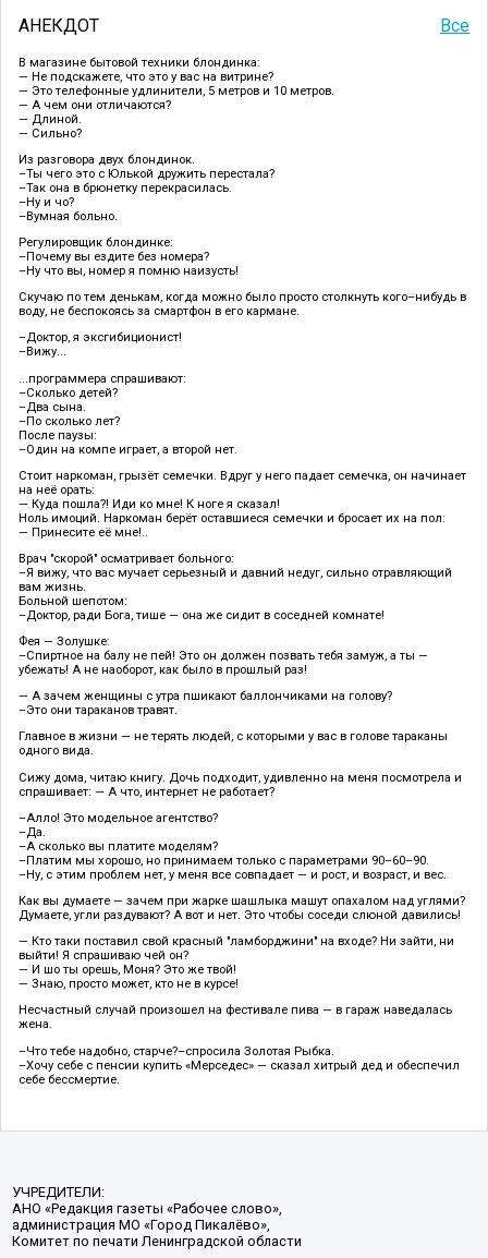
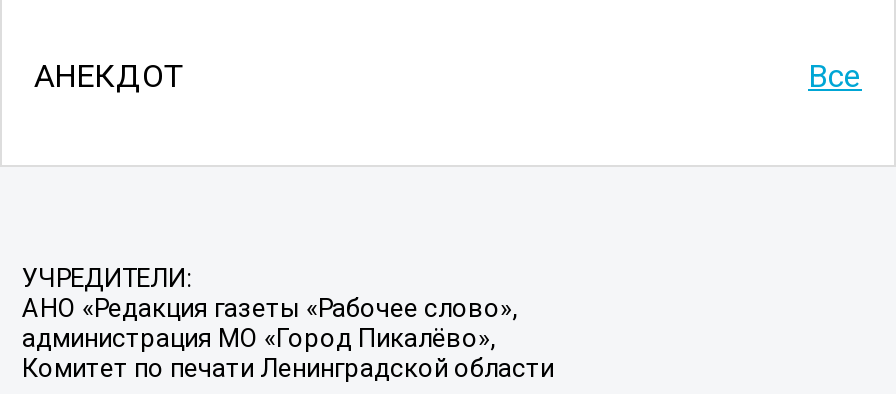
[19,55,466,1086] В магазине бытовой техники блондинка: | — Не подскажете, что это у вас на витрине? | — Это телефонные удлинители, 5 метров и 10 метров. | — А чем они отличаются? | — Длиной. | — Сильно? | Из разговора двух блондинок. | –Ты чего это с Юлькой дружить перестала? | –Так она в брюнетку перекрасилась. | –Ну и чо? | –Вумная больно. | Регулировщик блондинке: | –Почему вы ездите без номера? | –Ну что вы, номер я помню наизусть! | Скучаю по тем денькам, когда можно было просто столкнуть кого–нибудь в | воду, не беспокоясь за смартфон в его кармане. | –Доктор, я эксгибиционист! | –Вижу... | ...программера спрашивают: | –Сколько детей? | –Два сына. | –По сколько лет? | После паузы: | –Один на компе играет, а второй нет. | Стоит наркоман, грызёт семечки. Вдруг у него падает семечка, он начинает | на неё орать: | — Куда пошла?! Иди ко мне! К ноге я сказал! | Ноль имоций. Наркоман берёт оставшиеся семечки и бросает их на пол: | — Принесите её мне!.. | Врач "скорой" осматривает больного: | –Я вижу, что вас мучает серьезный и давний недуг, сильно отравляющий | вам жизнь. | Больной шепотом: | –Доктор, ради Бога, тише — она же сидит в соседней комнате! | Фея — Золушке: | –Спиртное на балу не пей! Это он должен позвать тебя замуж, а ты — | убежать! А не наоборот, как было в прошлый раз! | — А зачем женщины с утра пшикают баллончиками на голову? | –Это они тараканов травят. | Главное в жизни — не терять людей, с которыми у вас в голове тараканы | одного вида. | Сижу дома, читаю книгу. Дочь подходит, удивленно на меня посмотрела и | спрашивает: — А что, интернет не работает? | –Алло! Это модельное агентство? | –Да. | –А сколько вы платите моделям? | –Платим мы хорошо, но принимаем только с параметрами 90–60–90. | –Ну, с этим проблем нет, у меня все совпадает — и рост, и возраст, и вес. | Как вы думаете — зачем при жарке шашлыка машут опахалом над углями? | Думаете, угли раздувают? А вот и нет. Это чтобы соседи слюной давились! | — Кто таки поставил свой красный "ламборджини" на входе? Ни зайти, ни | выйти! Я спрашиваю чей он? | — И шо ты орешь, Моня? Это же твой! | — Знаю, просто может, кто не в курсе! | Несчастный случай произошел на фестивале пива — в гараж наведалась | жена. | –Что тебе надобно, старче?–спросила Золотая Рыбка. | –Хочу себе с пенсии купить «Мерседес» — сказал хитрый дед и обеспечил | себе бессмертие. -> none

